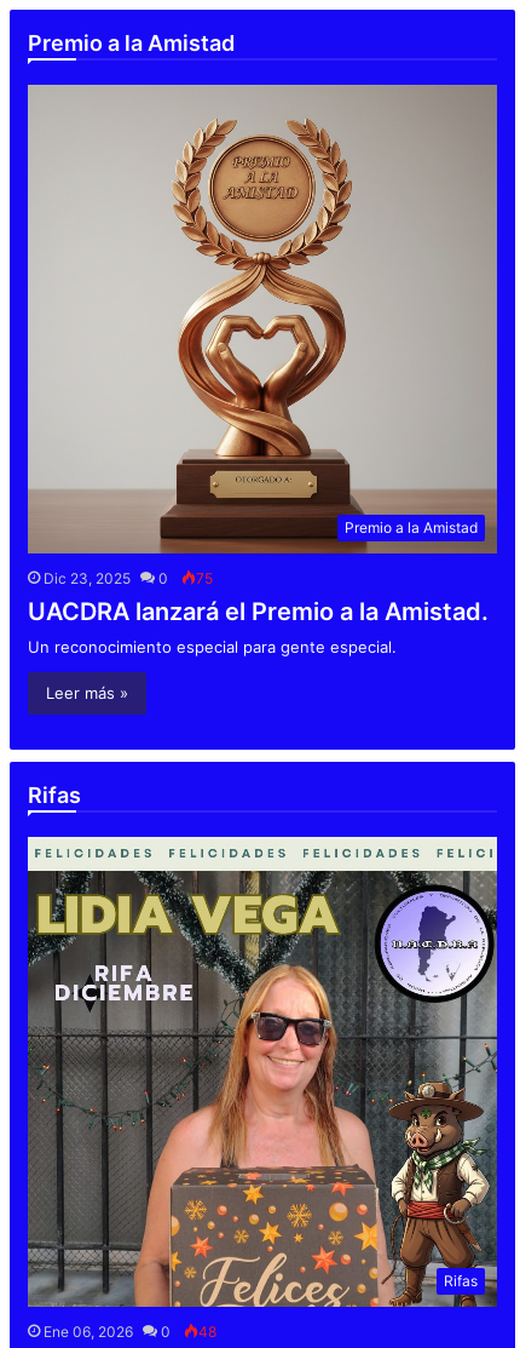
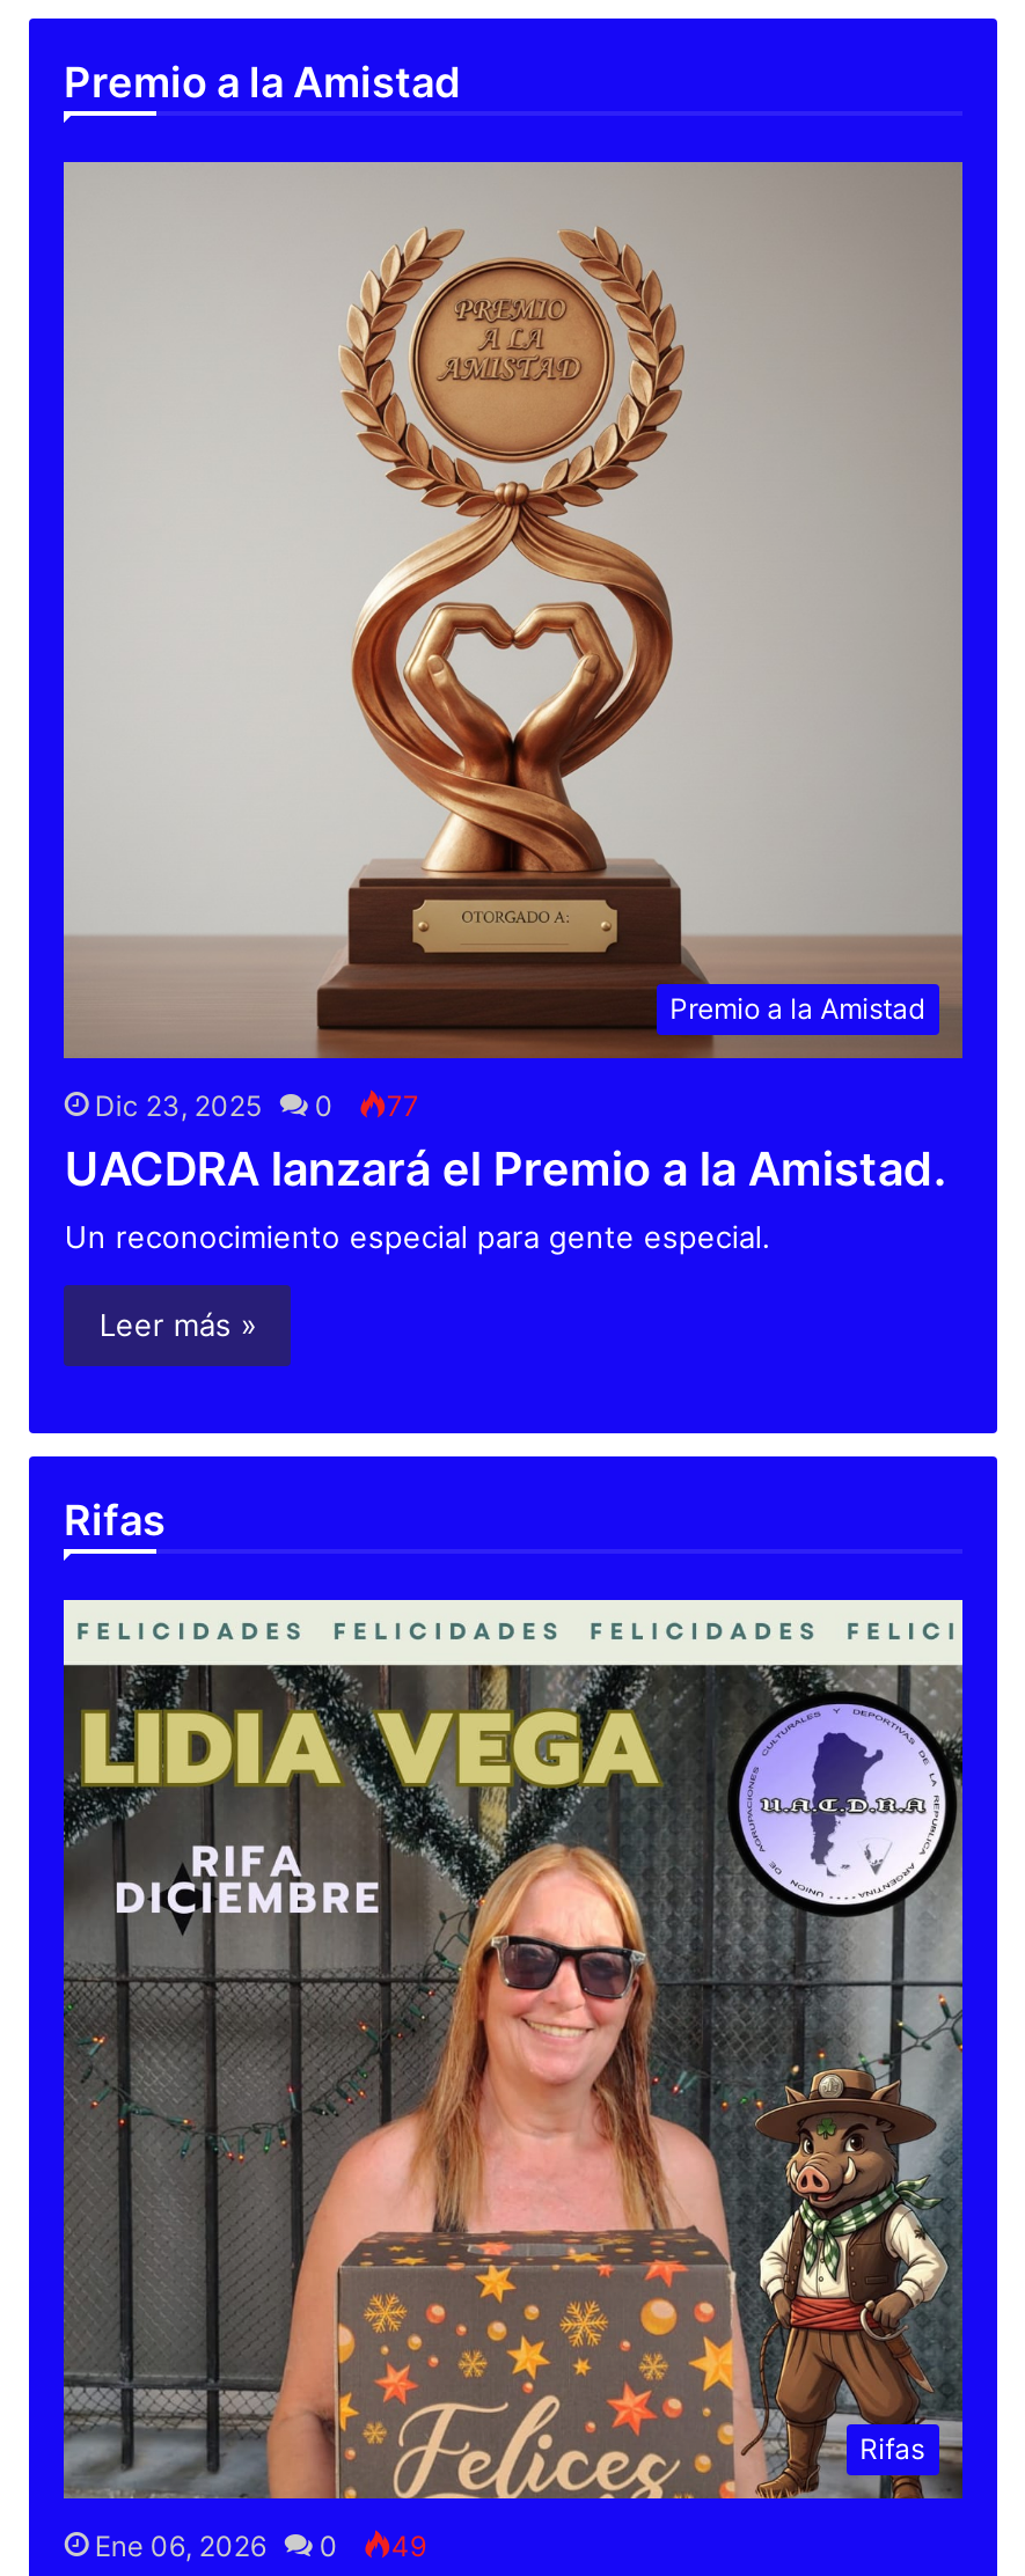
[44,570,213,588] Dic 23, 2025 0 75 -> [95,1089,419,1124] Dic 23, 2025 0 77
[44,1322,217,1340] Ene 06, 2026 0 48 -> [95,2528,426,2563] Ene 06, 2026 0 49

